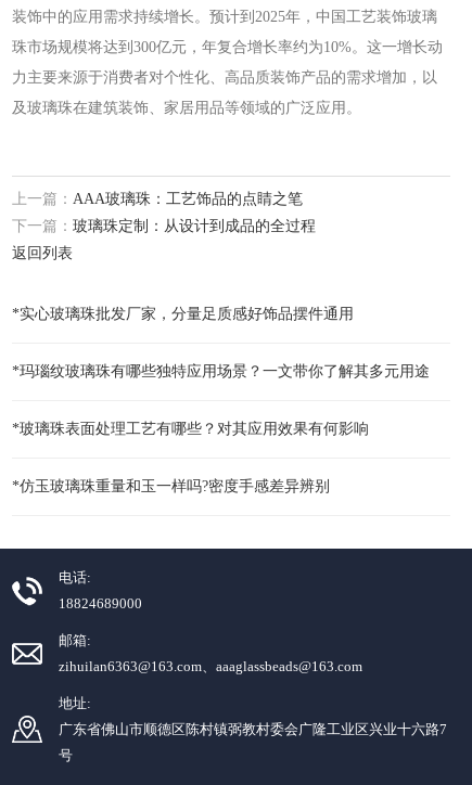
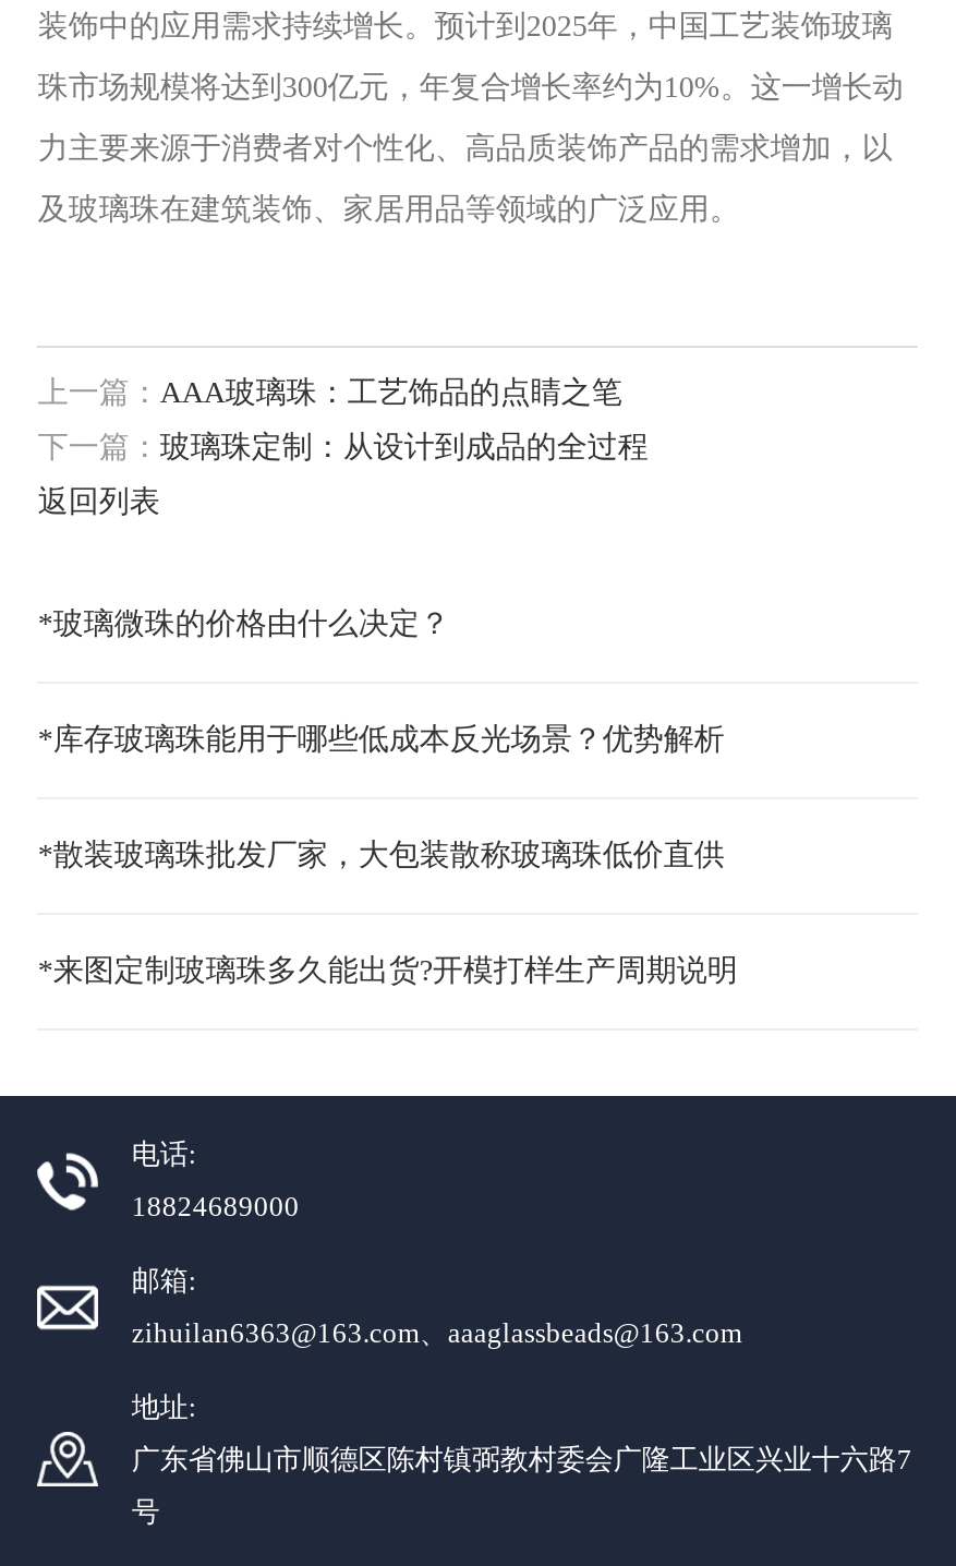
[12,306,354,322] *实心玻璃珠批发厂家，分量足质感好饰品摆件通用 -> [38,608,450,640] *玻璃微珠的价格由什么决定？
[12,363,430,380] *玛瑙纹玻璃珠有哪些独特应用场景？一文带你了解其多元用途 -> [38,723,725,756] *库存玻璃珠能用于哪些低成本反光场景？优势解析
[12,421,369,437] *玻璃珠表面处理工艺有哪些？对其应用效果有何影响 -> [38,839,725,872] *散装玻璃珠批发厂家，大包装散称玻璃珠低价直供
[12,478,330,495] *仿玉玻璃珠重量和玉一样吗?密度手感差异辨别 -> [38,954,738,987] *来图定制玻璃珠多久能出货?开模打样生产周期说明

